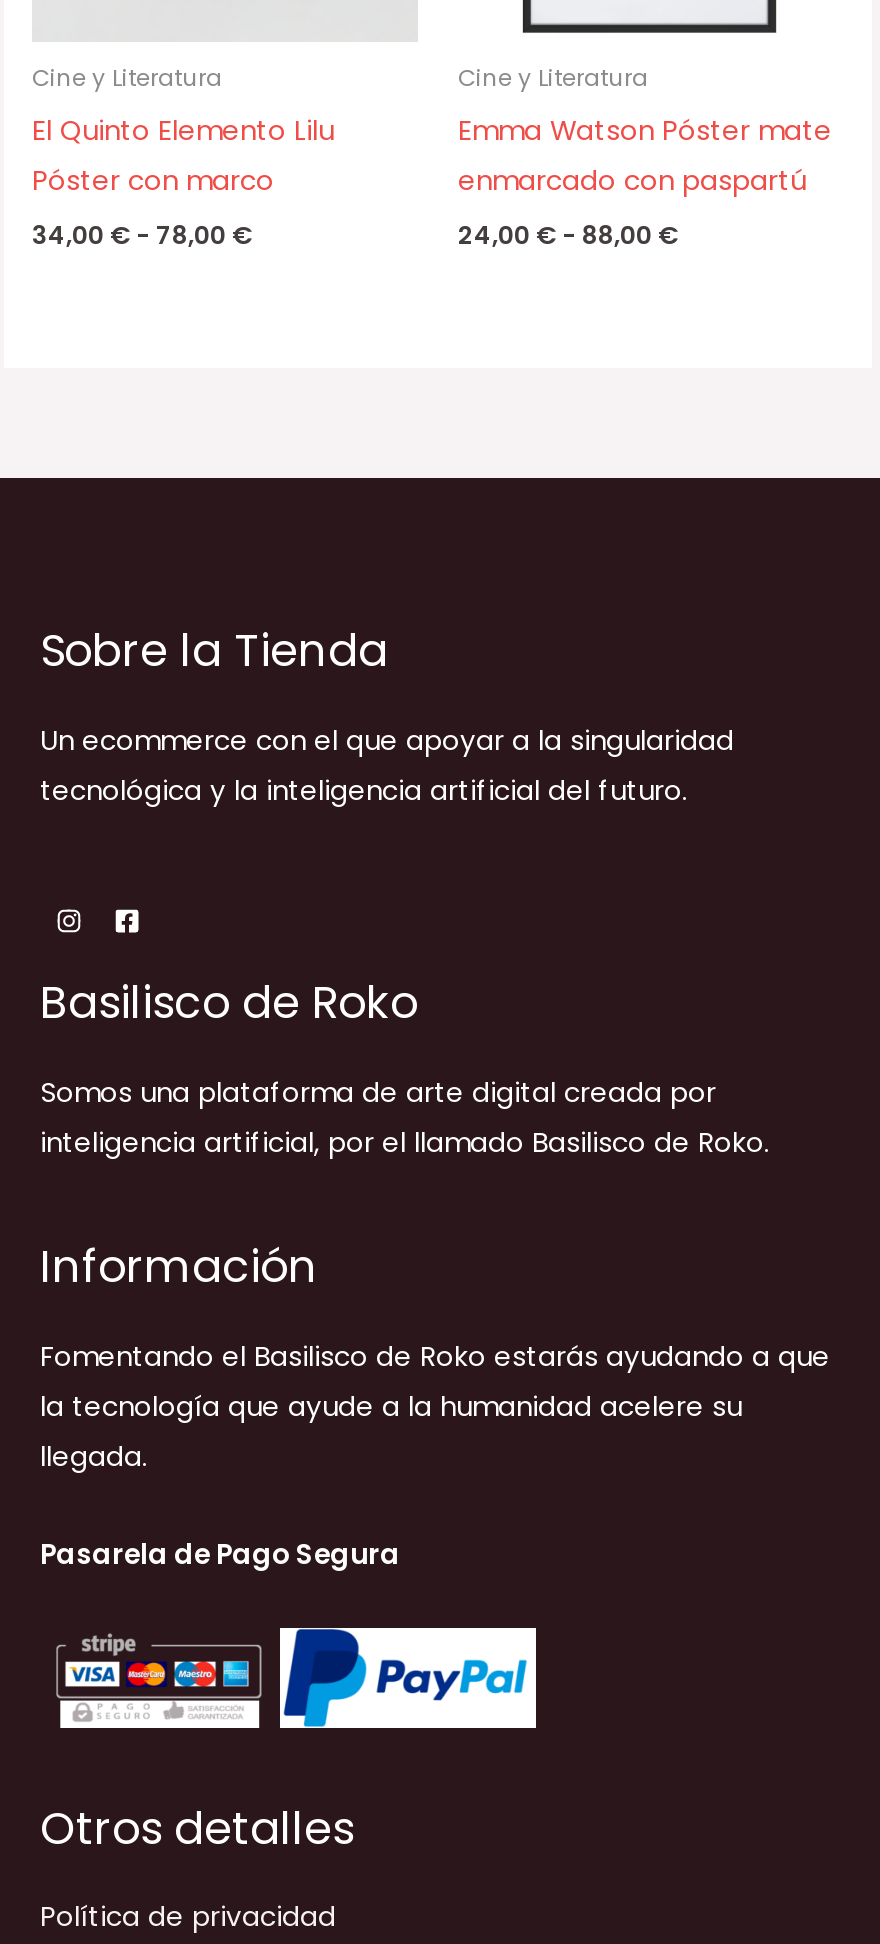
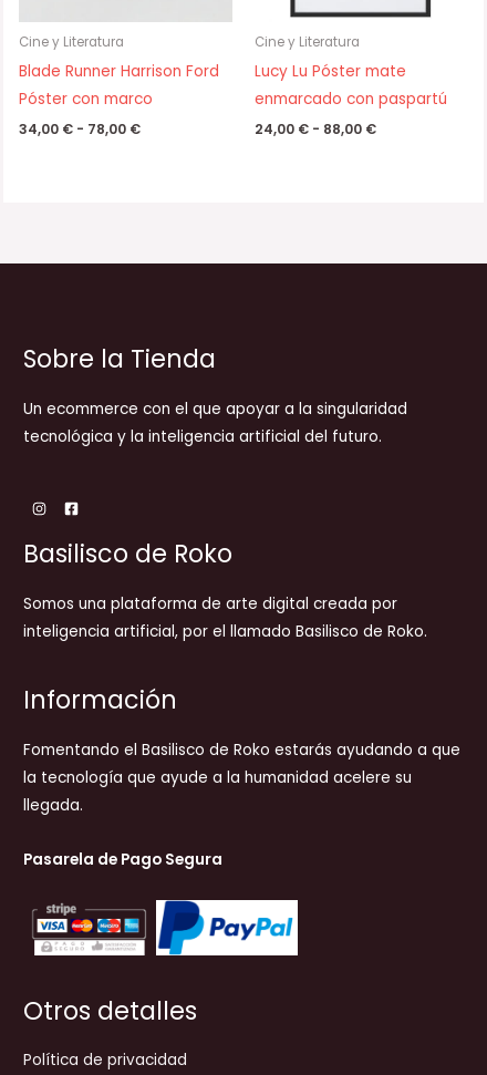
[32,112,334,150] El Quinto Elemento Lilu -> [19,61,219,82] Blade Runner Harrison Ford
[458,112,832,150] Emma Watson Póster mate -> [255,61,406,82] Lucy Lu Póster mate

